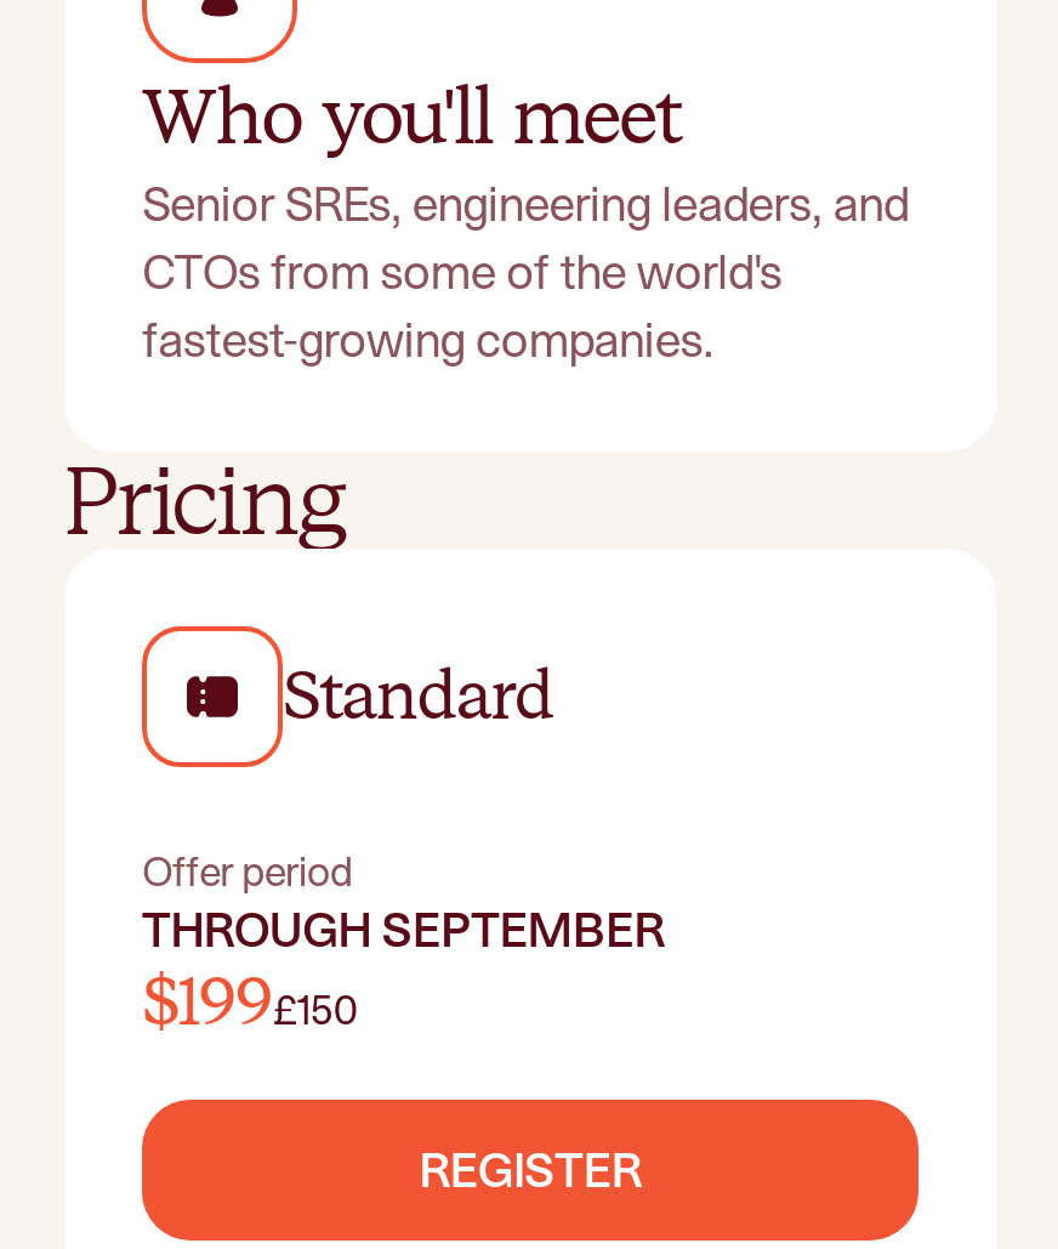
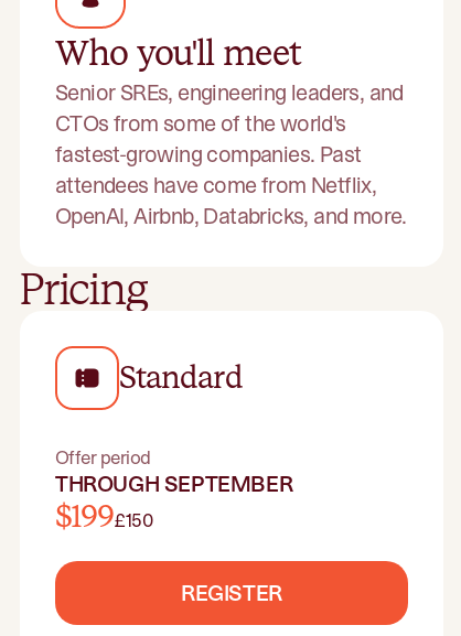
[142,305,713,373] fastest-growing companies. -> [55,139,407,231] fastest-growing companies. Past | attendees have come from Netflix, | OpenAI, Airbnb, Databricks, and more.

